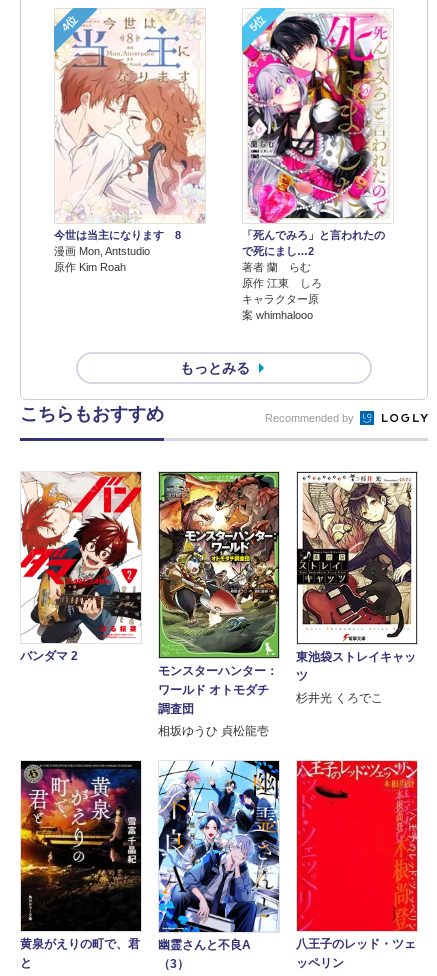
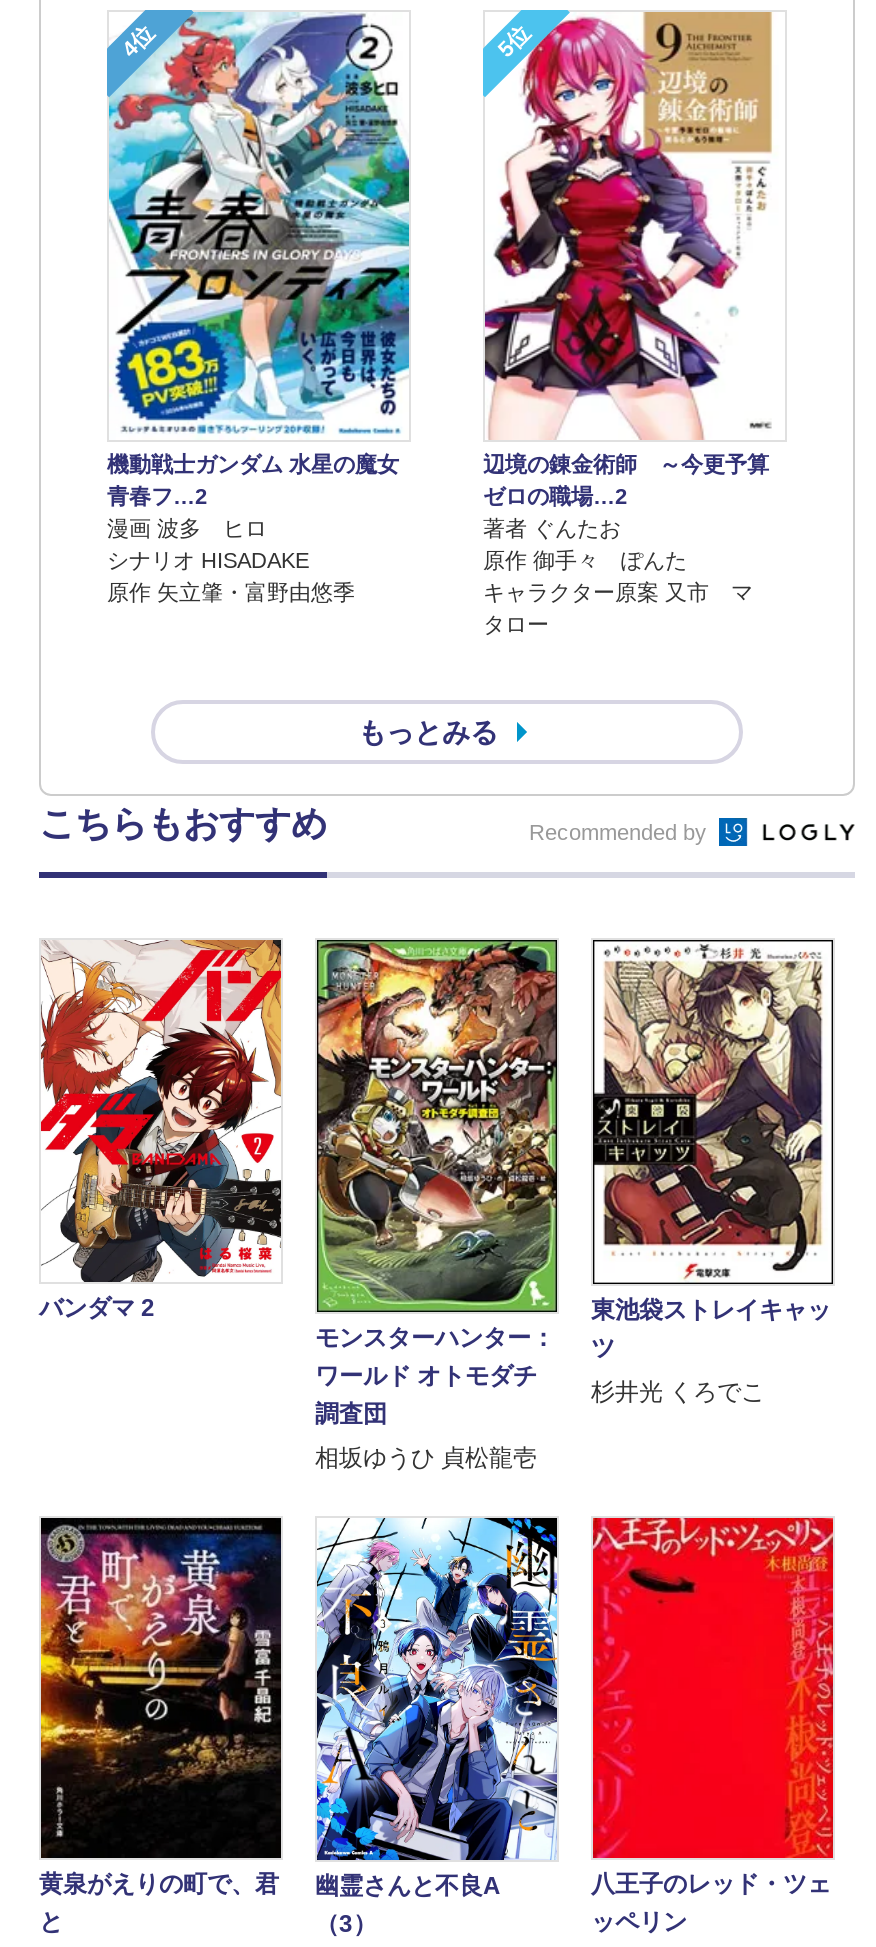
[54,9,205,273] [image] | 今世は当主になります 8 | 漫画 Mon, Antstudio | 原作 Kim Roah -> [107,10,411,603] [image] | 機動戦士ガンダム 水星の魔女 | 青春フ…2 | 漫画 波多 ヒロ | シナリオ HISADAKE | 原作 矢立肇・富野由悠季
[242,9,390,321] [image] | 「死んでみろ」と言われたの | で死にまし…2 | 著者 蘭 らむ | 原作 江東 しろ | キャラクター原 | 案 whimhalooo -> [483,10,777,637] [image] | 辺境の錬金術師 ～今更予算 | ゼロの職場…2 | 著者 ぐんたお | 原作 御手々 ぽんた | キャラクター原案 又市 マ | タロー

